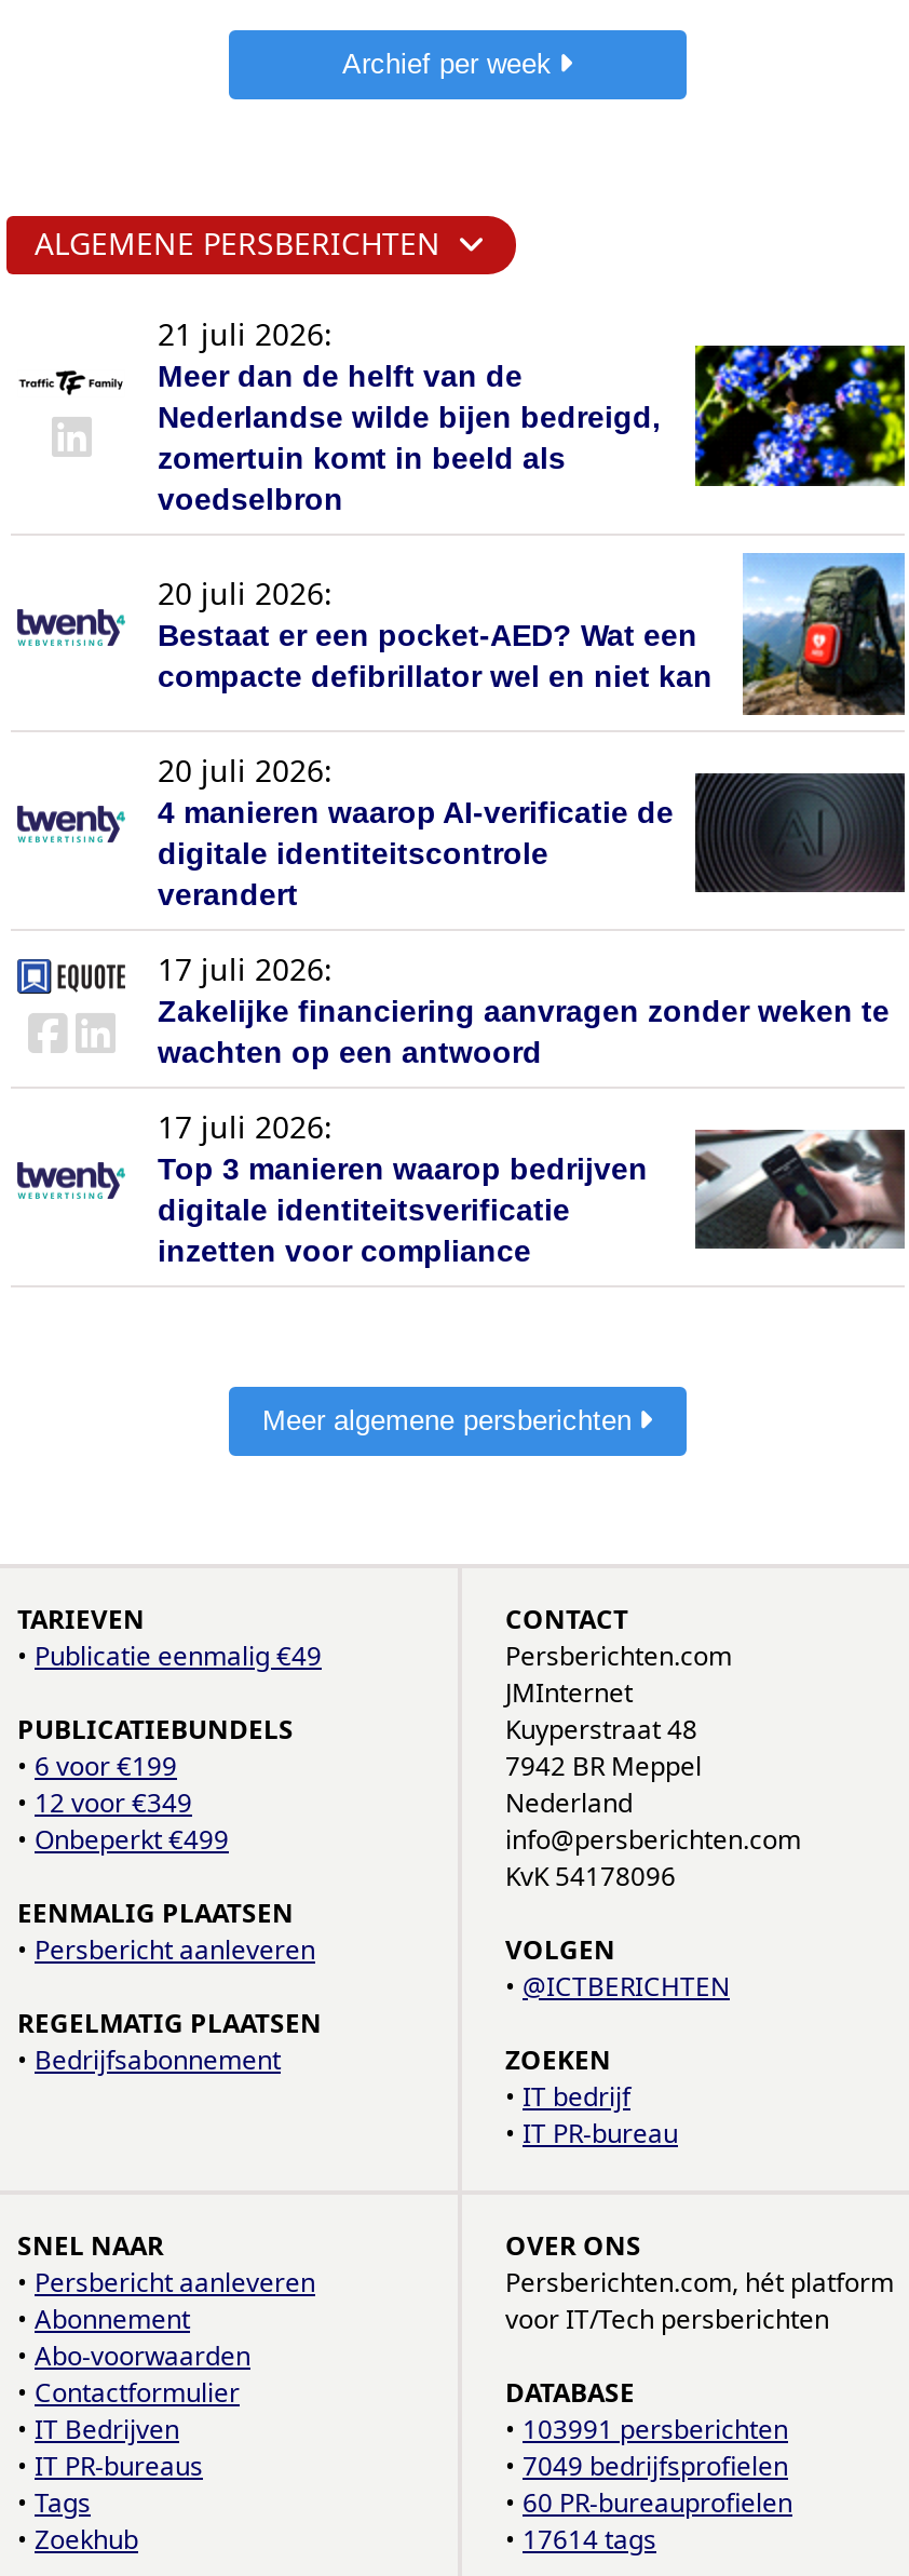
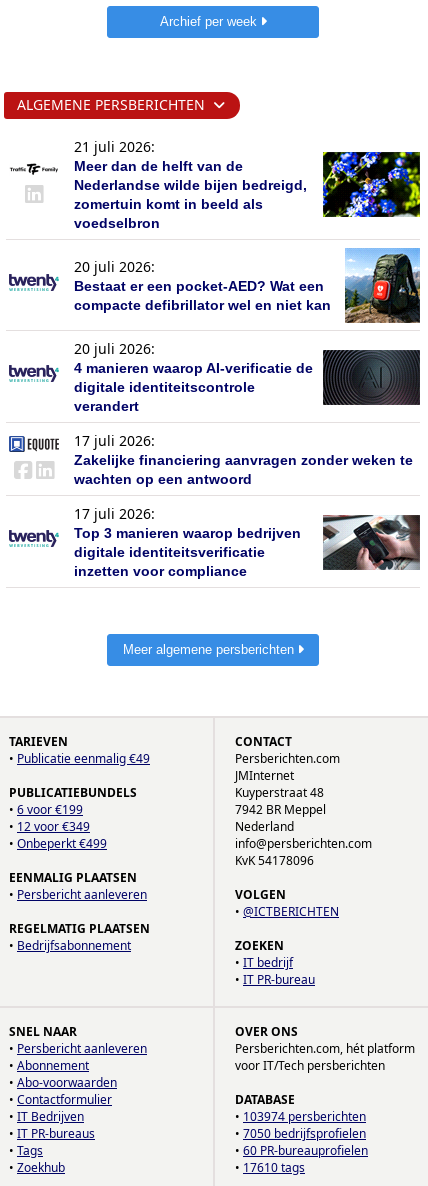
[505,2412,788,2449] • 103991 persberichten -> [235,1108,366,1125] • 103974 persberichten
[505,2449,788,2485] • 7049 bedrijfsprofielen -> [235,1125,366,1142] • 7050 bedrijfsprofielen
[505,2522,656,2559] • 17614 tags -> [235,1159,305,1176] • 17610 tags

